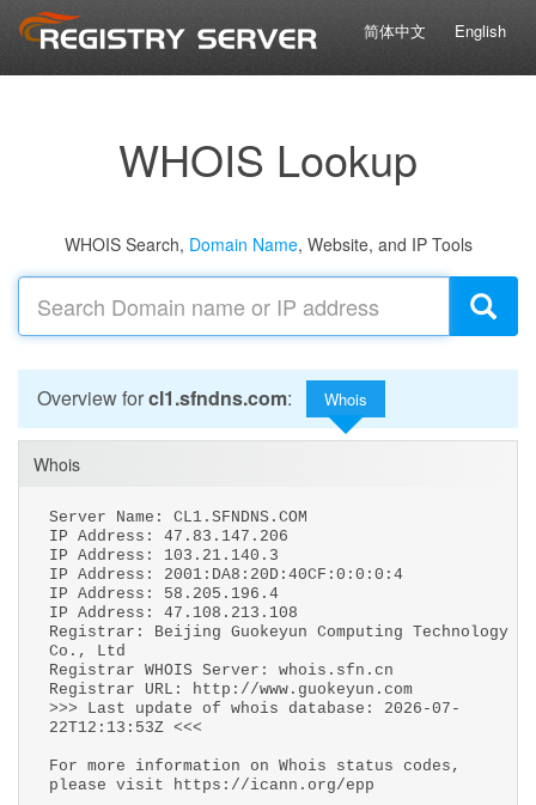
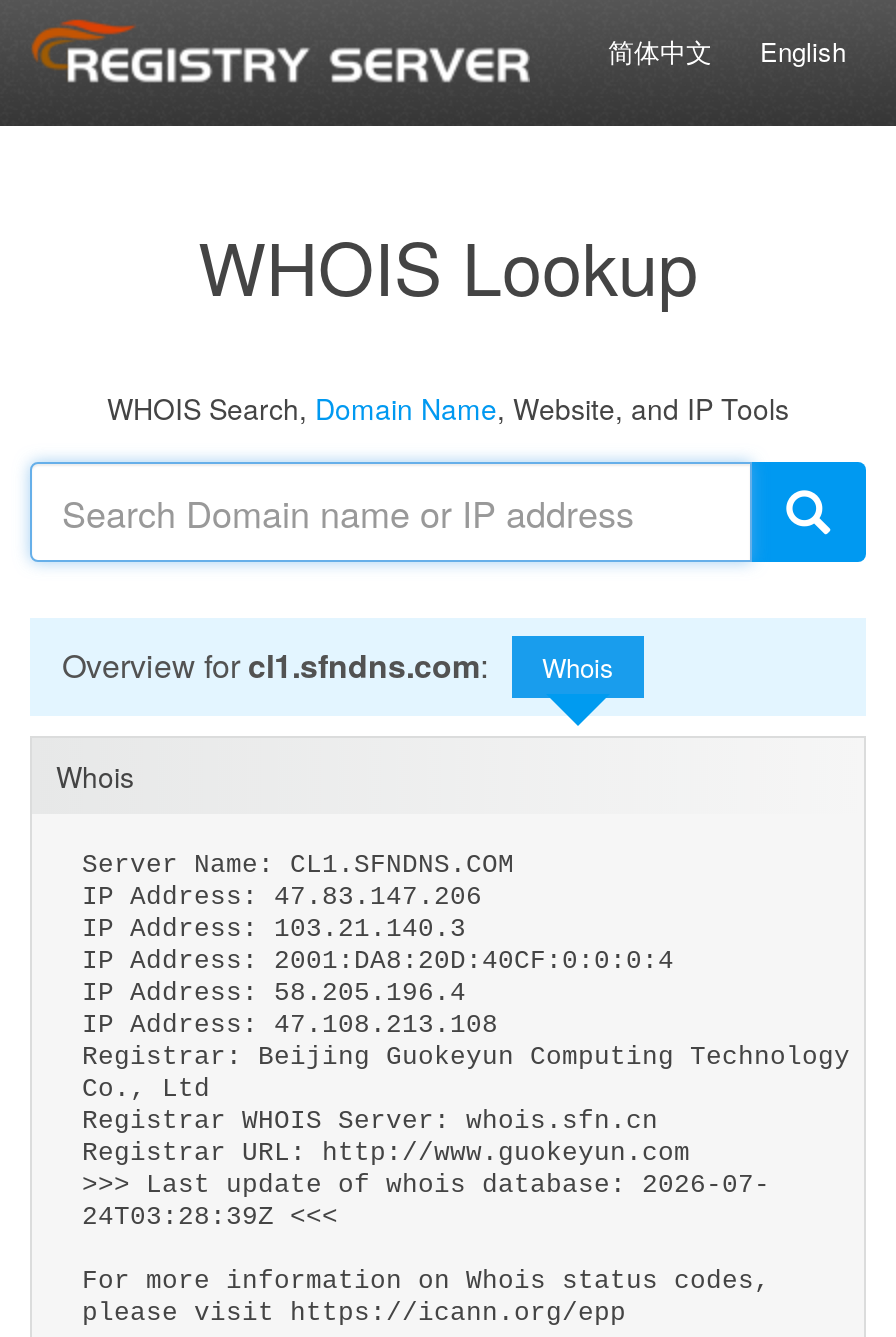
[49,719,202,737] 22T12:13:53Z <<< -> [82,1202,338,1232] 24T03:28:39Z <<<

